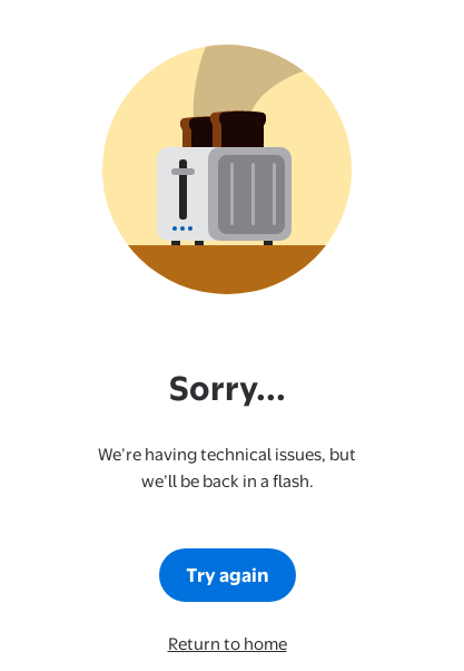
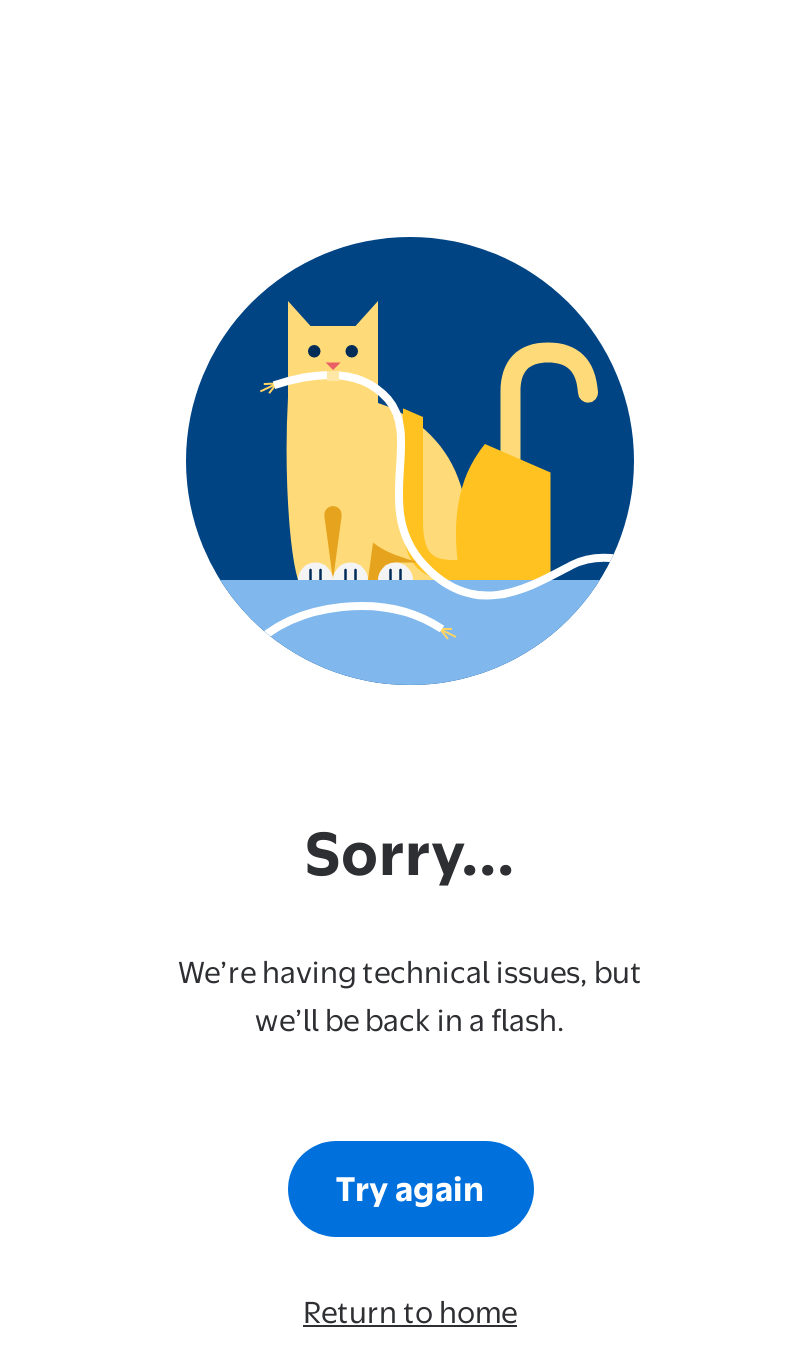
[102,45,352,295] [image] -> [184,235,636,687] [image]

